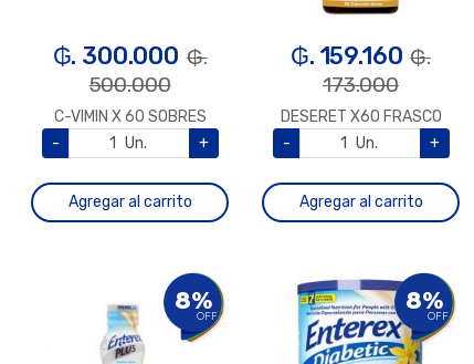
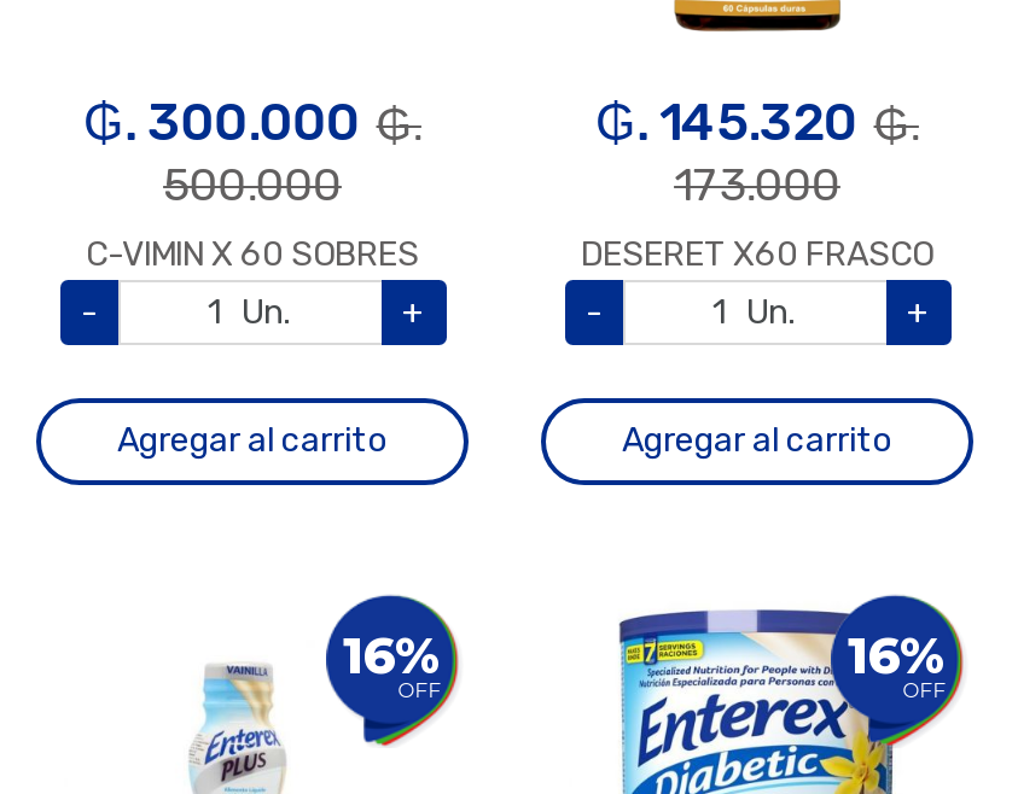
[291,42,431,70] ₲. 159.160 ₲. -> [595,92,919,153] ₲. 145.320 ₲.
[175,286,212,314] 8% -> [343,624,440,684] 16%
[405,286,443,314] 8% -> [848,624,944,684] 16%

